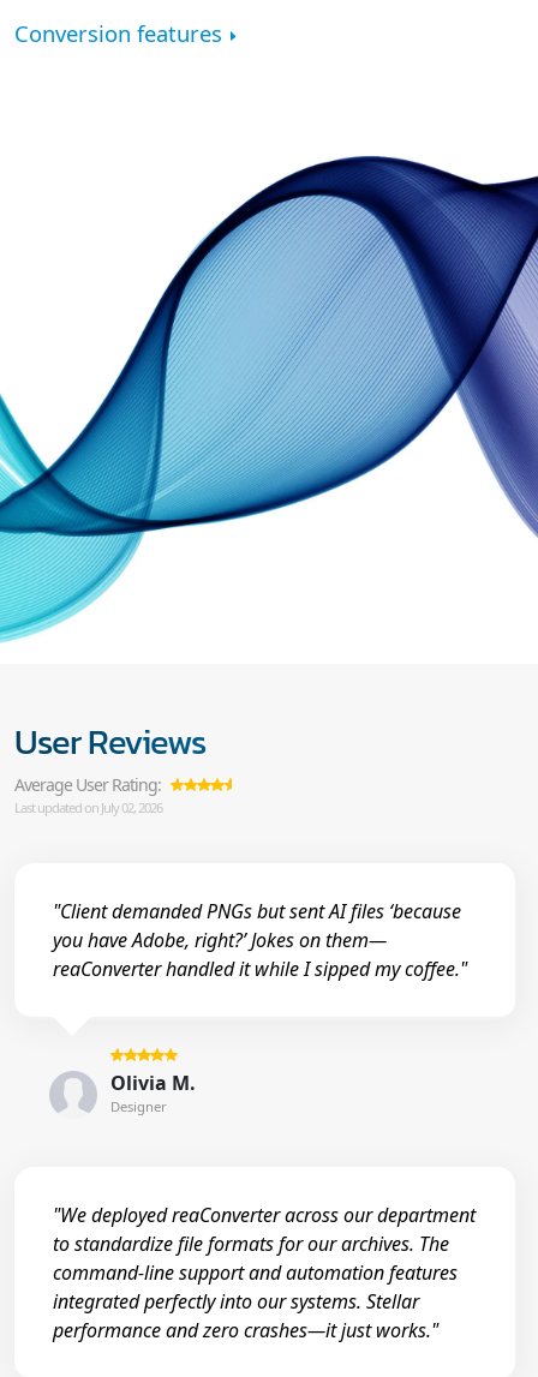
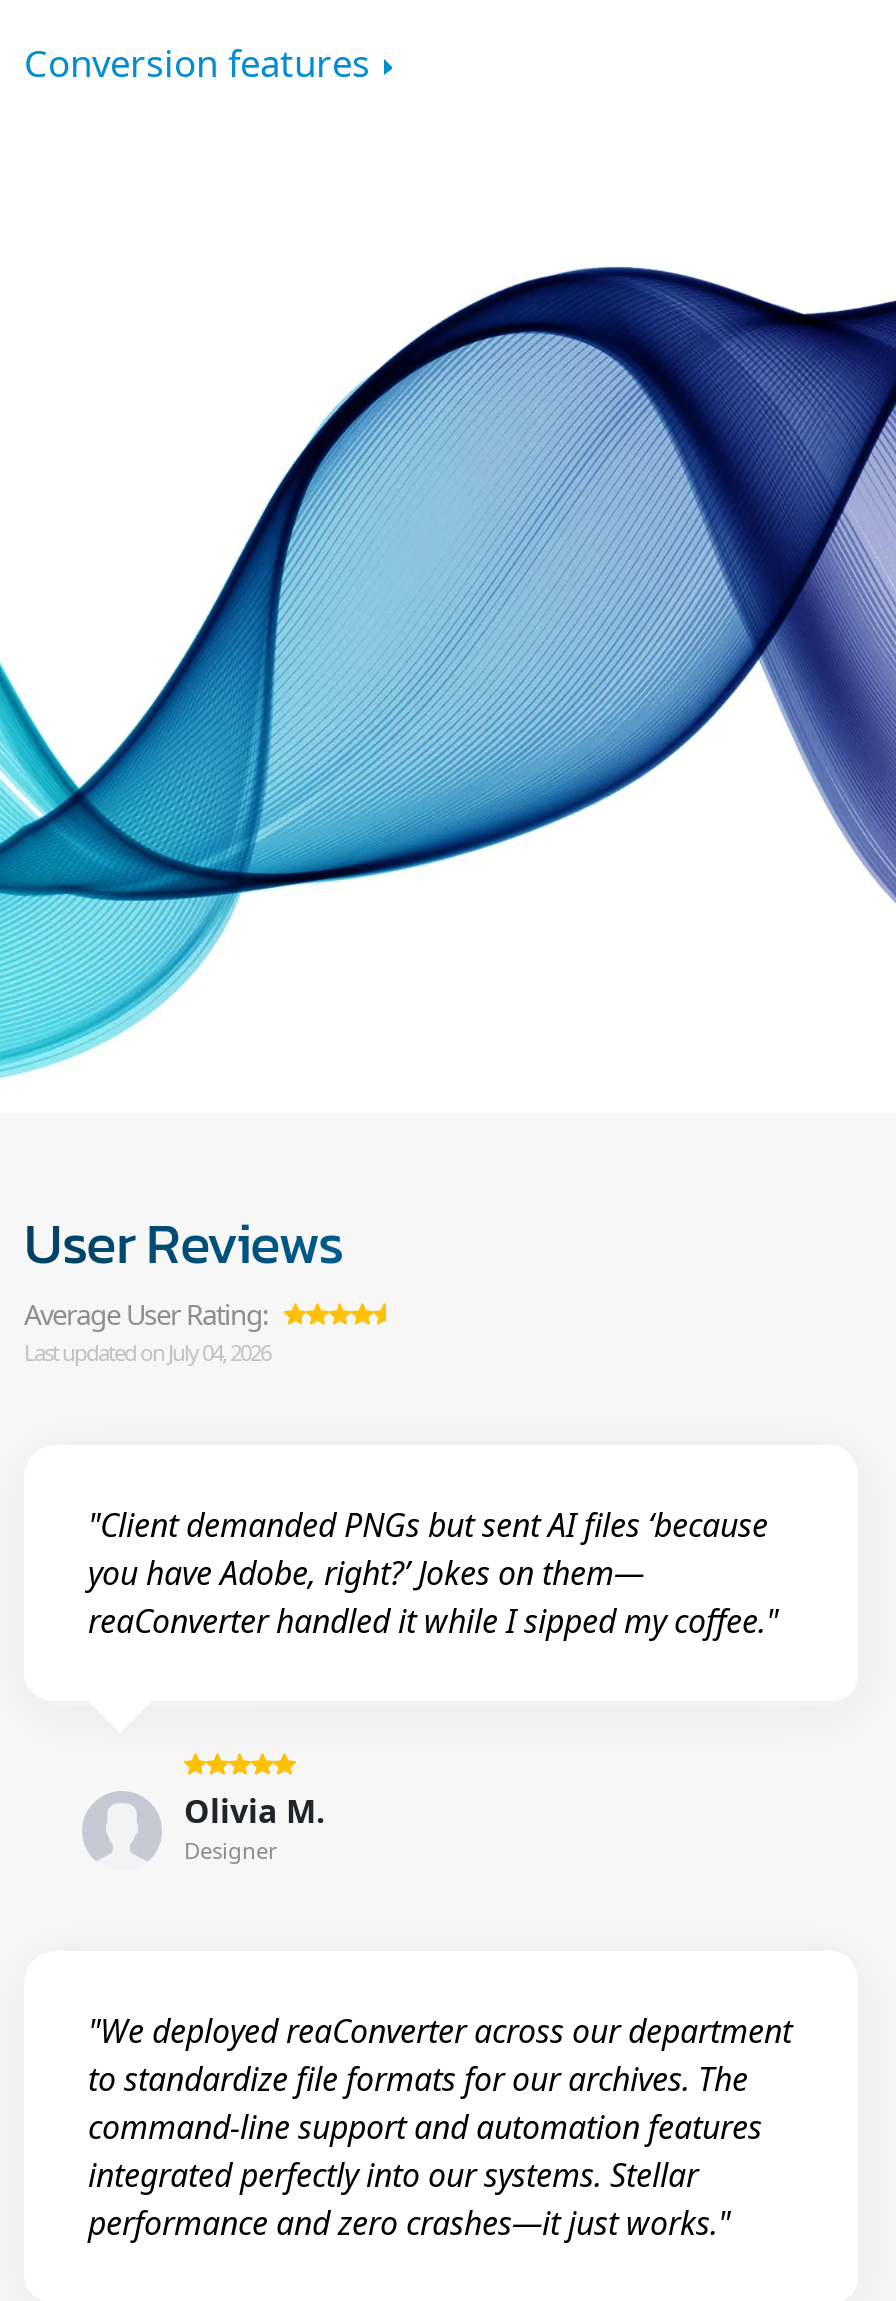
[14,798,162,816] Last updated on July 02, 2026 -> [24,1337,270,1367] Last updated on July 04, 2026

